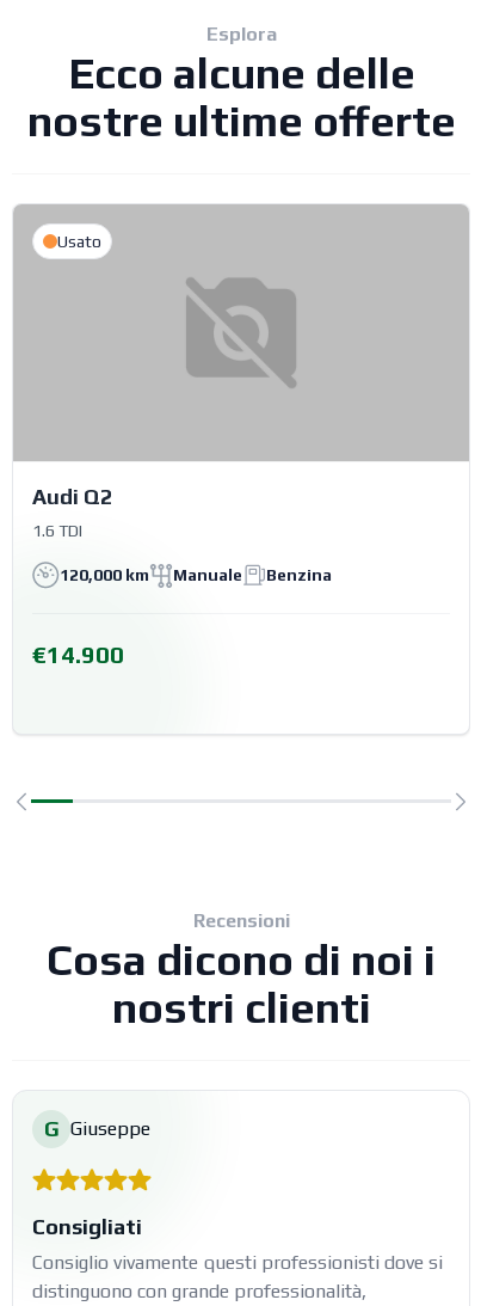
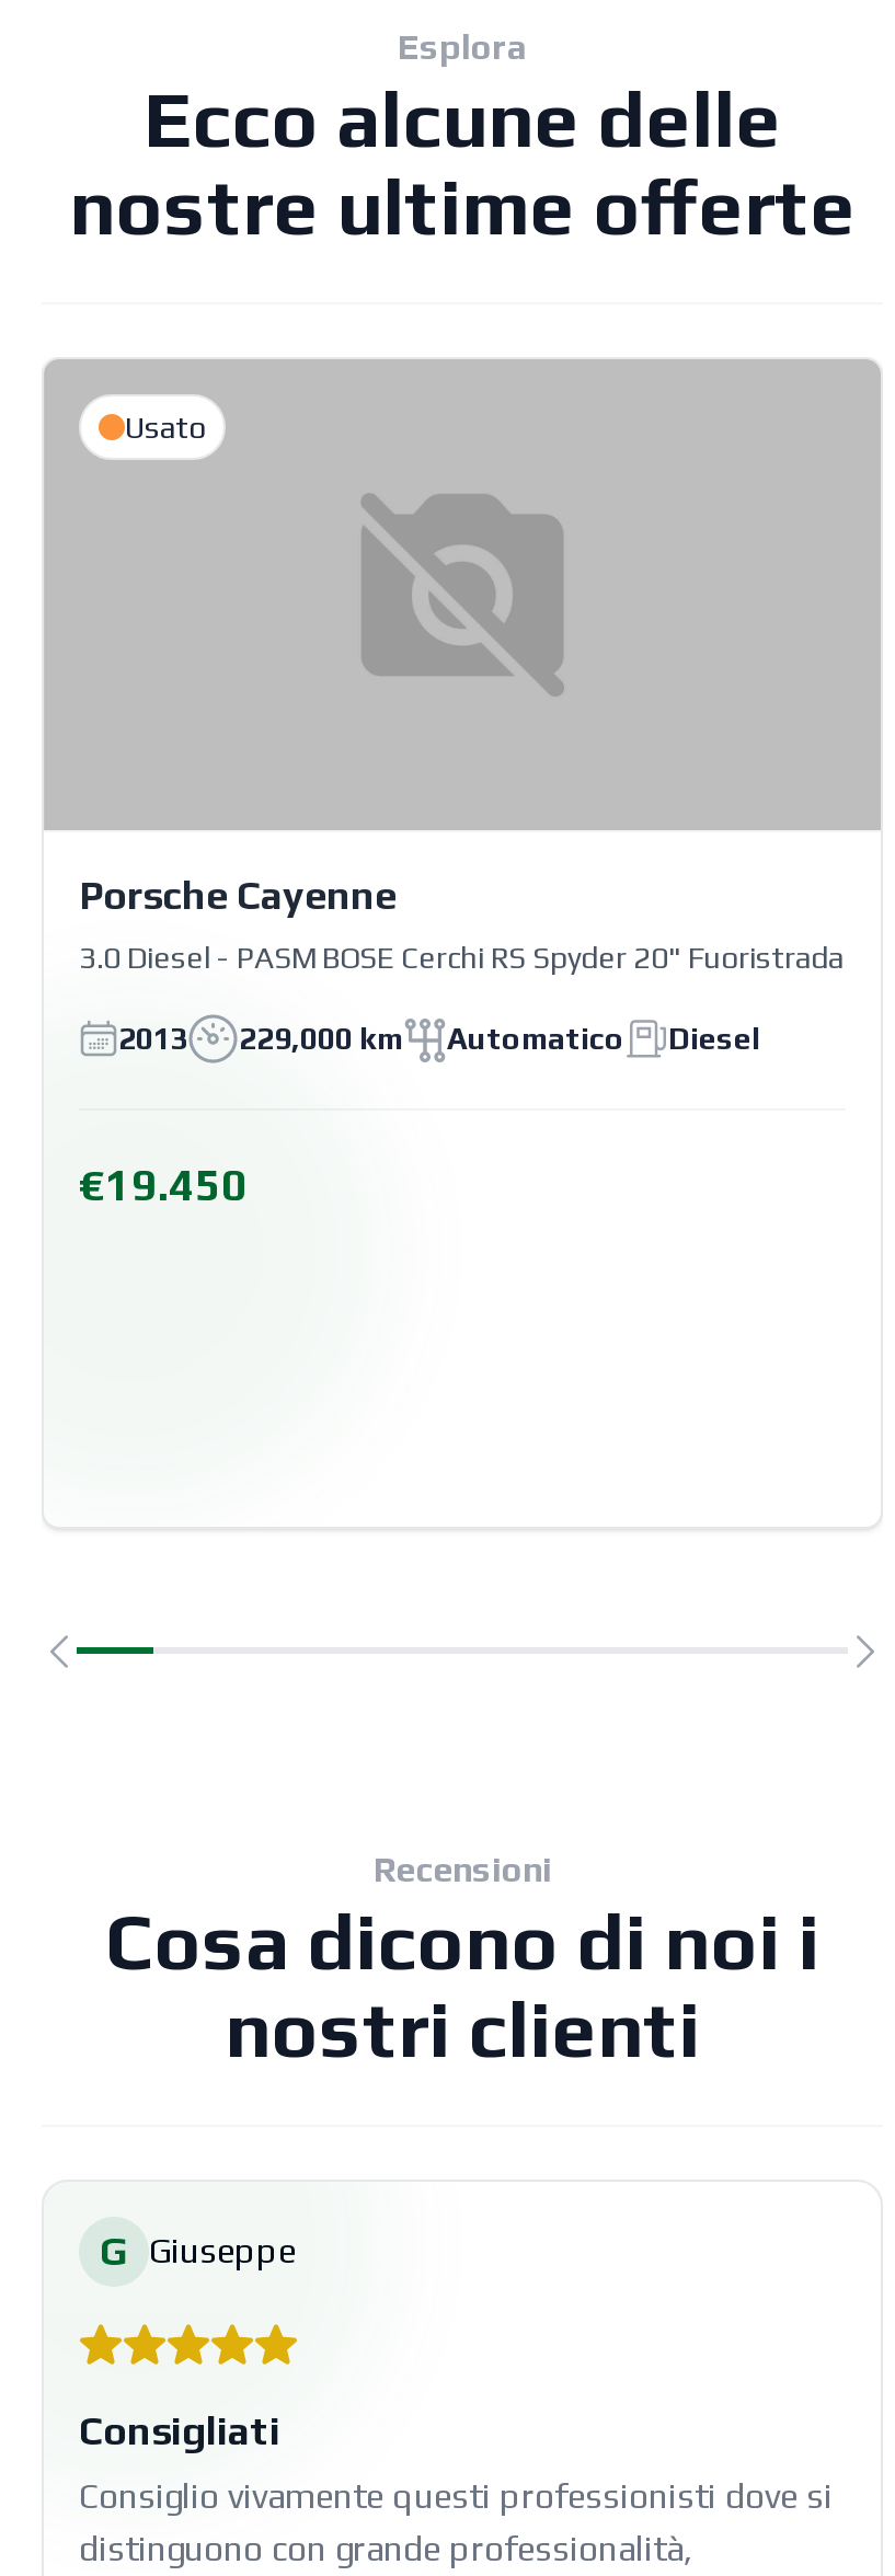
[32,484,112,509] Audi Q2 -> [79,871,397,917] Porsche Cayenne
[32,521,82,540] 1.6 TDI -> [79,939,844,974] 3.0 Diesel - PASM BOSE Cerchi RS Spyder 20" Fuoristrada
[60,566,332,585] 120,000 km | Manuale | Benzina -> [118,1021,760,1056] 2013 | 229,000 km | Automatico | Diesel
[32,640,124,668] €14.900 -> [79,1158,248,1209] €19.450

